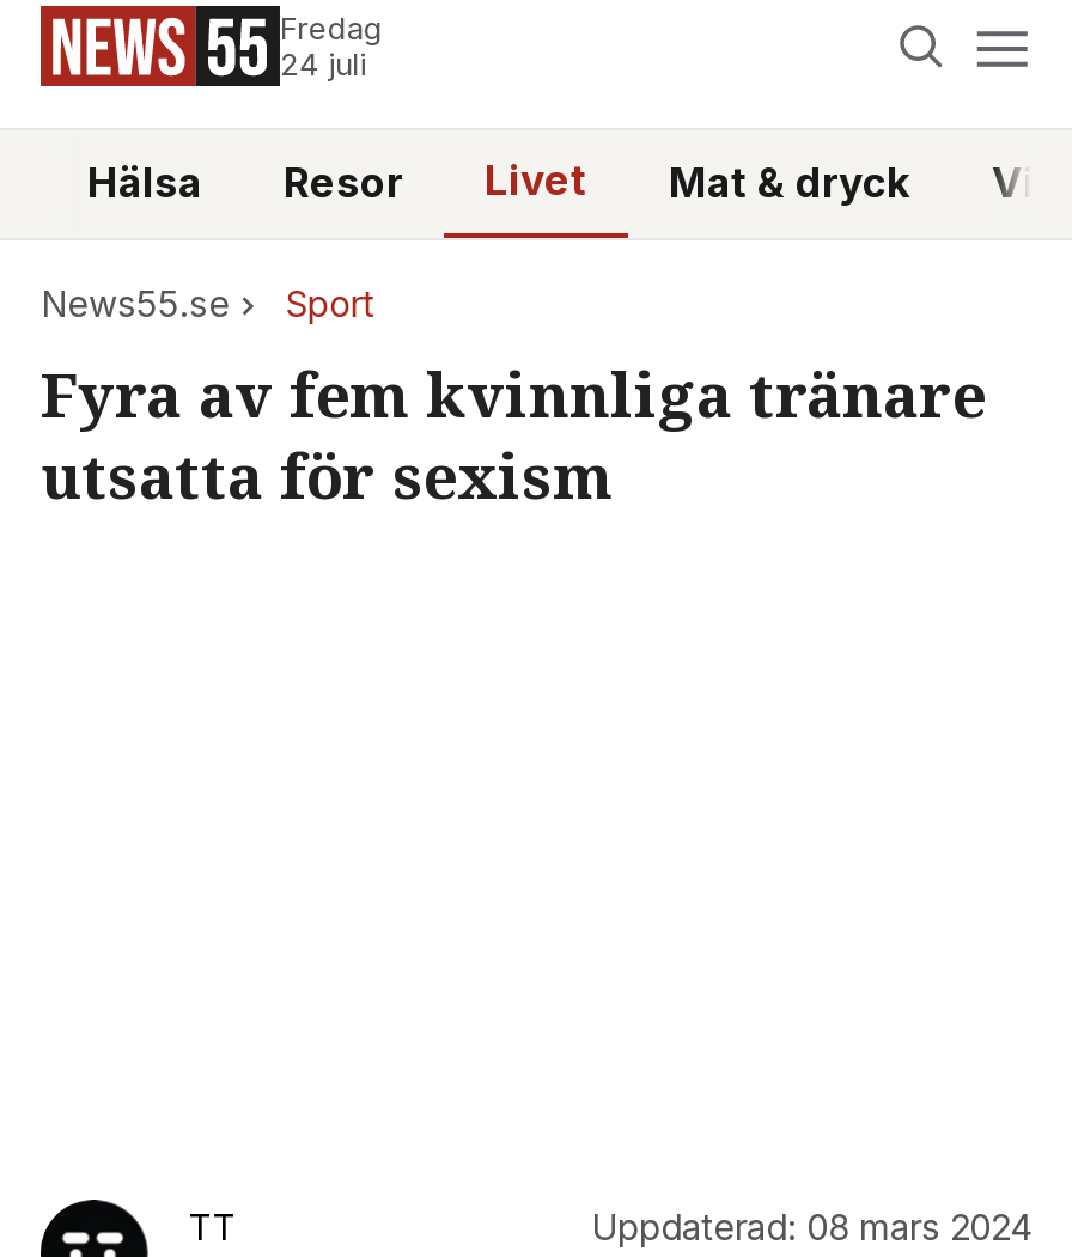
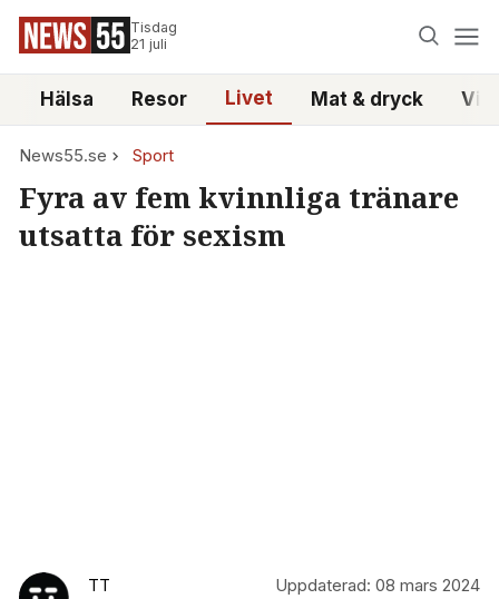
[280,11,383,83] Fredag | 24 juli -> [130,19,177,52] Tisdag | 21 juli

